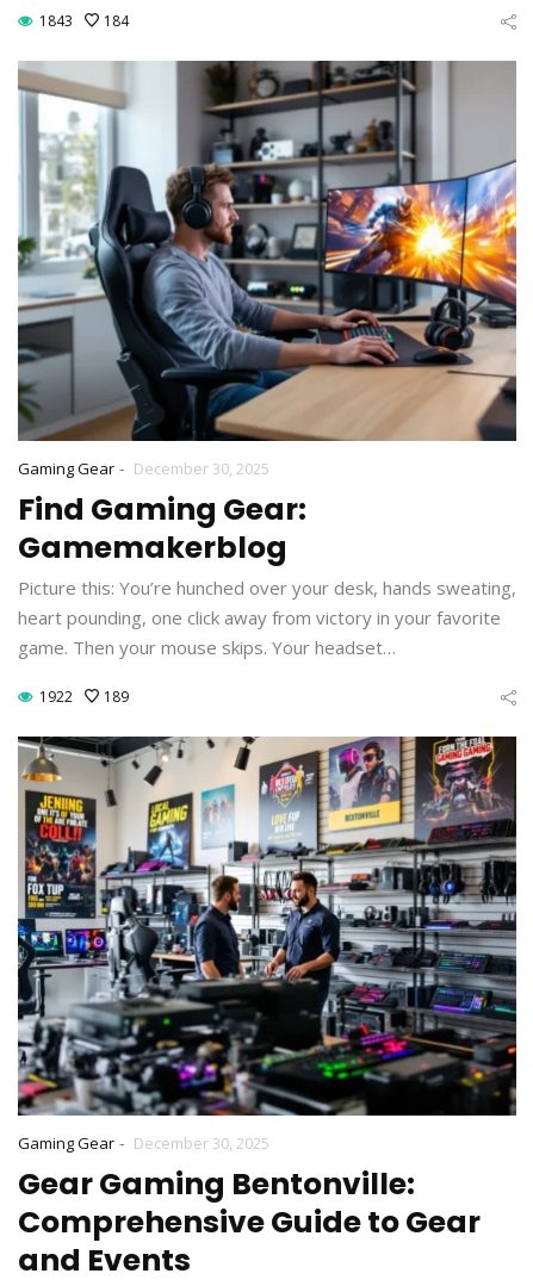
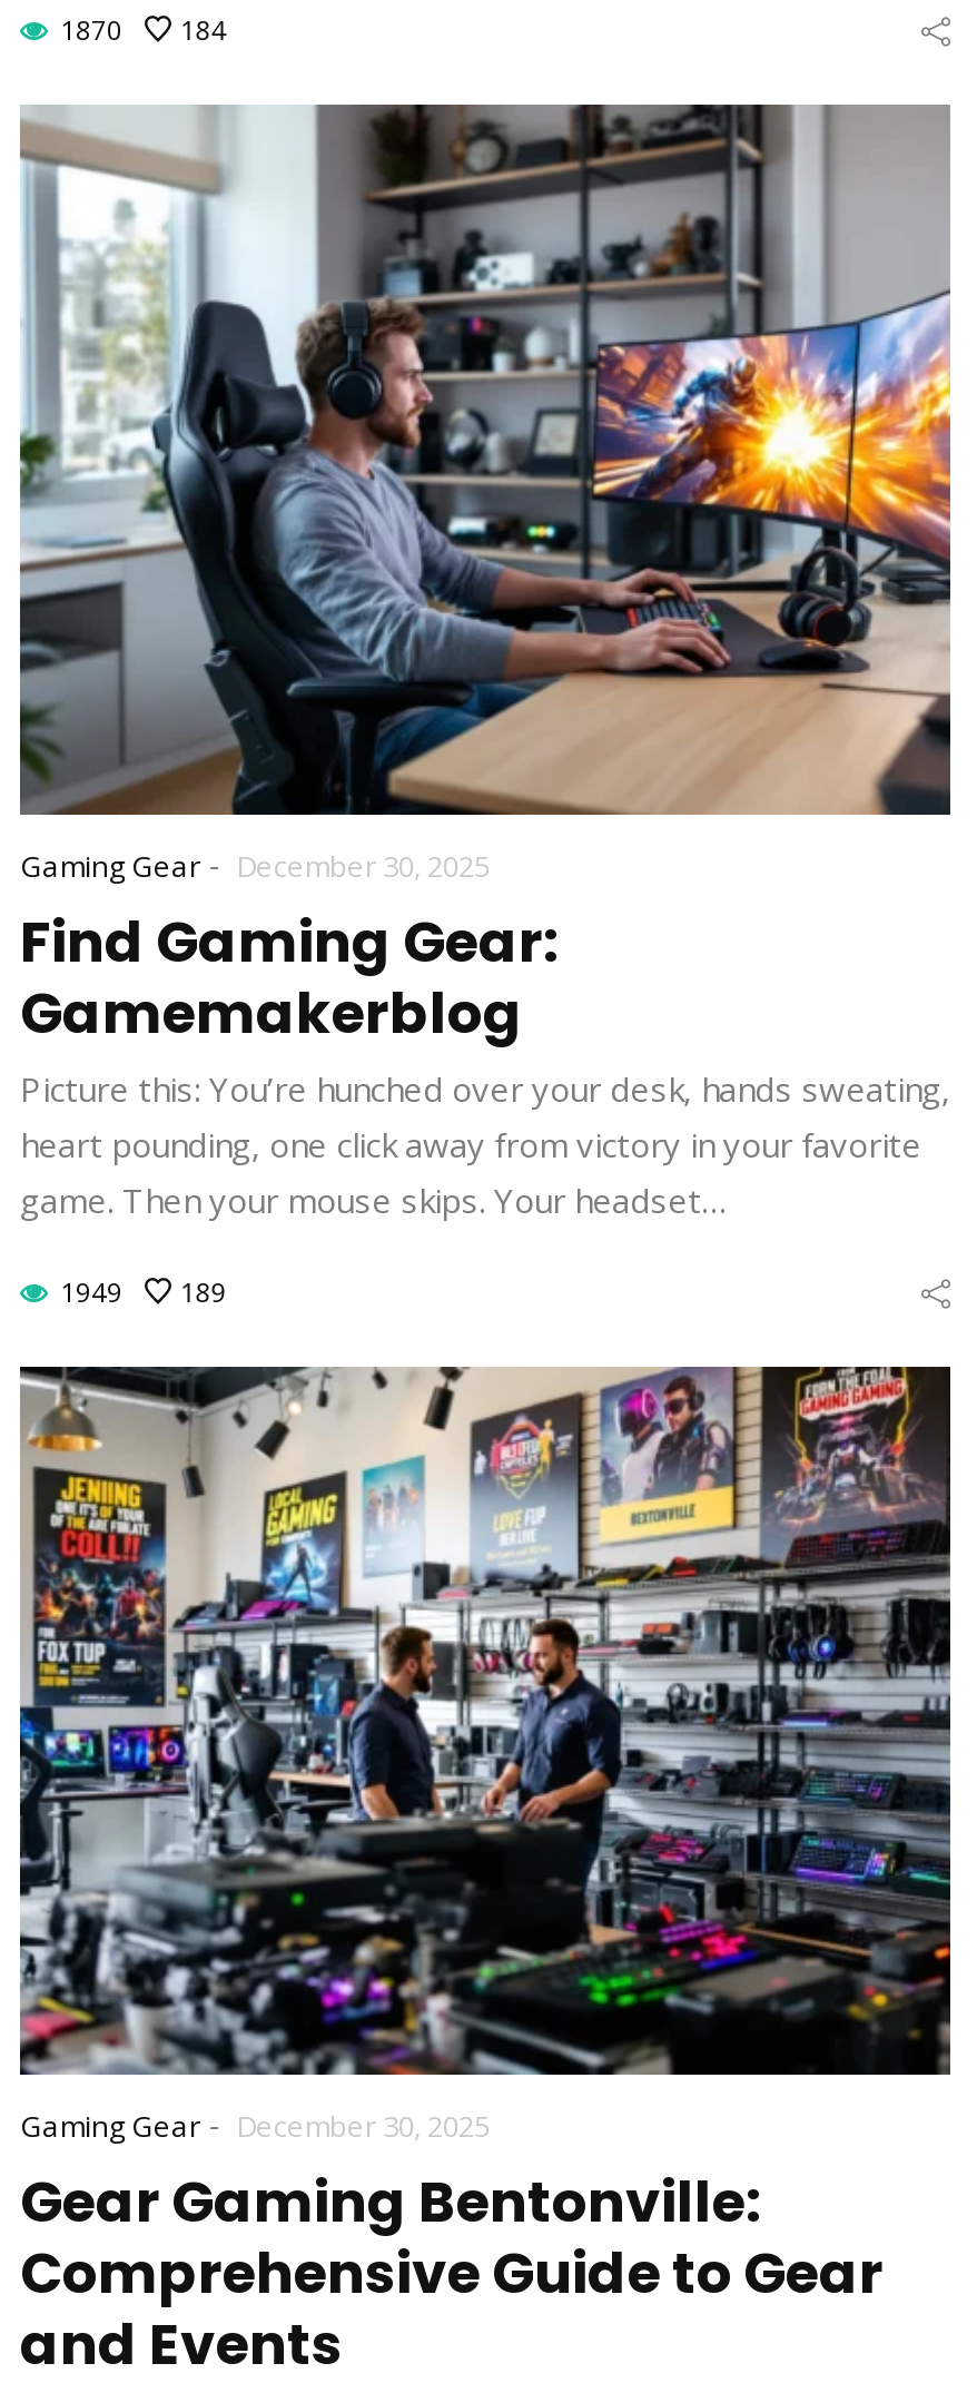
[39,11,129,31] 1843 184 -> [60,11,227,49] 1870 184
[39,686,129,706] 1922 189 -> [60,1273,227,1310] 1949 189

